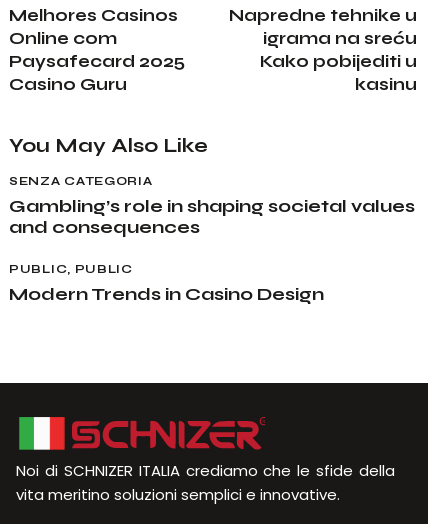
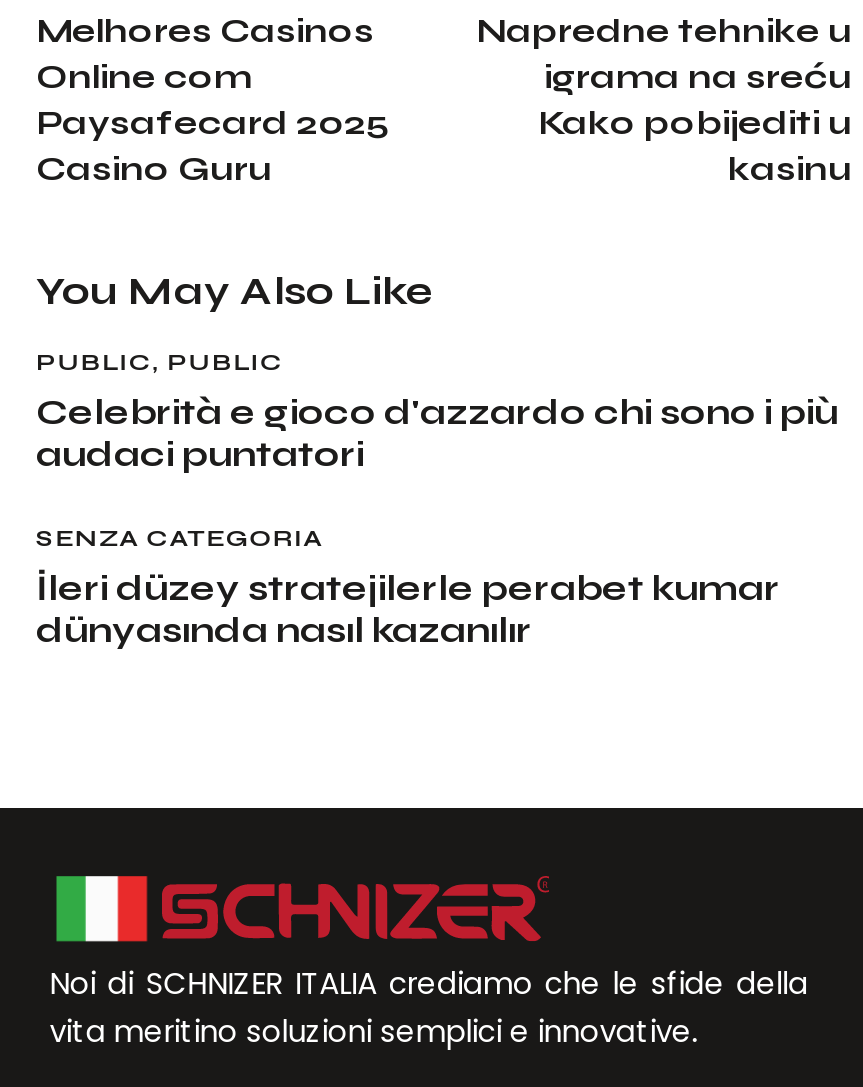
none -> [36,390,838,476] Celebrità e gioco d'azzardo chi sono i più | audaci puntatori
moved [9,174,152,188] -> [36,524,323,552]: SENZA CATEGORIA
[9,195,415,305] Gambling’s role in shaping societal values | and consequences | Modern Trends in Casino Design -> [36,566,780,652] İleri düzey stratejilerle perabet kumar | dünyasında nasıl kazanılır
moved [9,262,133,276] -> [36,348,284,376]: PUBLIC, PUBLIC

